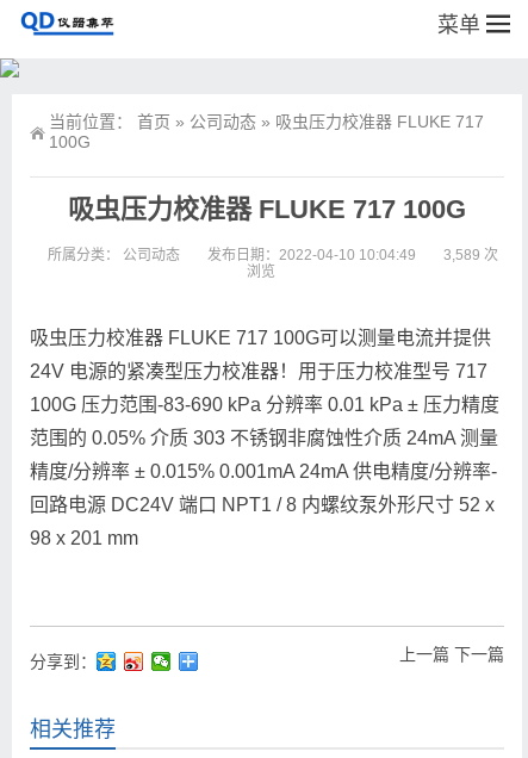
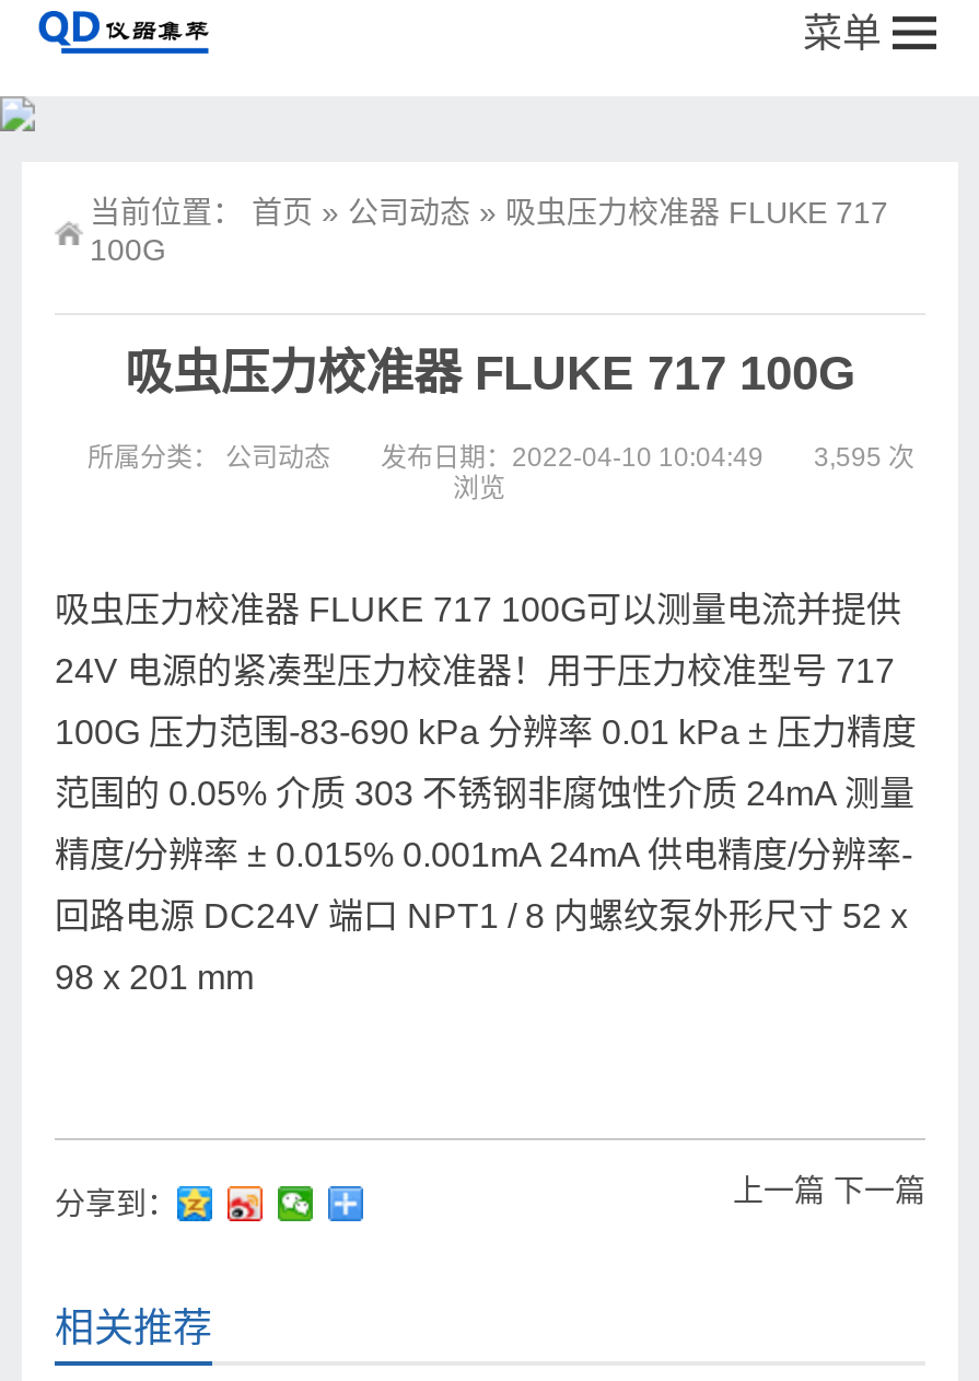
[48,247,498,263] 所属分类： 公司动态 发布日期：2022-04-10 10:04:49 3,589 次 -> [88,442,914,473] 所属分类： 公司动态 发布日期：2022-04-10 10:04:49 3,595 次

